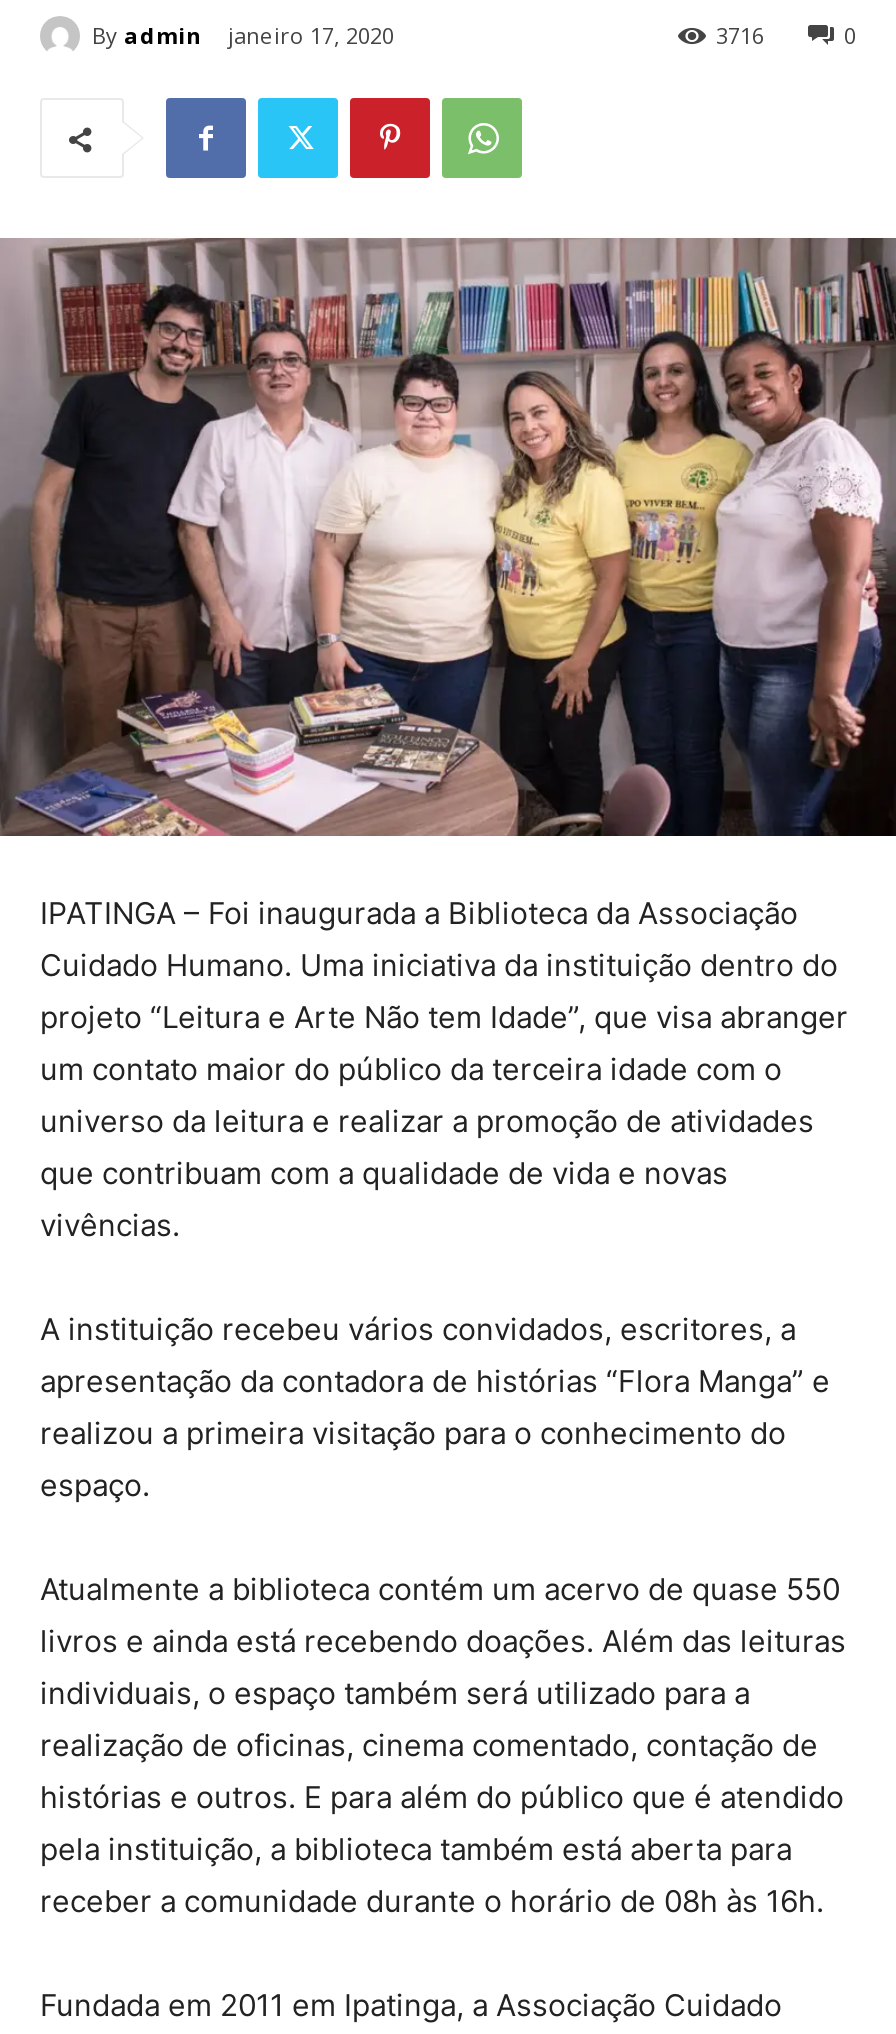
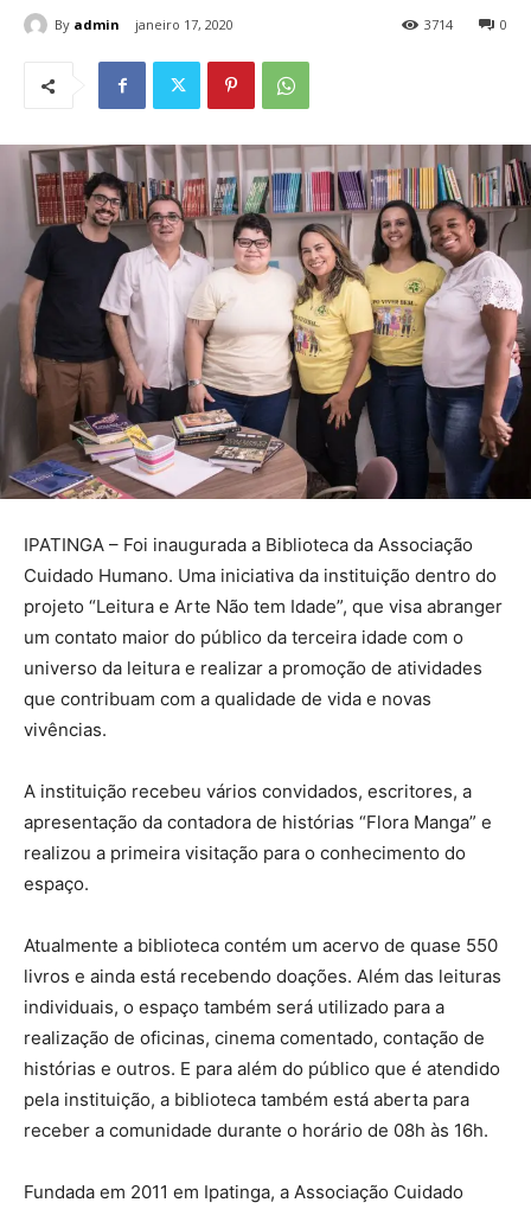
[716,20,764,50] 3716 -> [424,16,453,33] 3714

